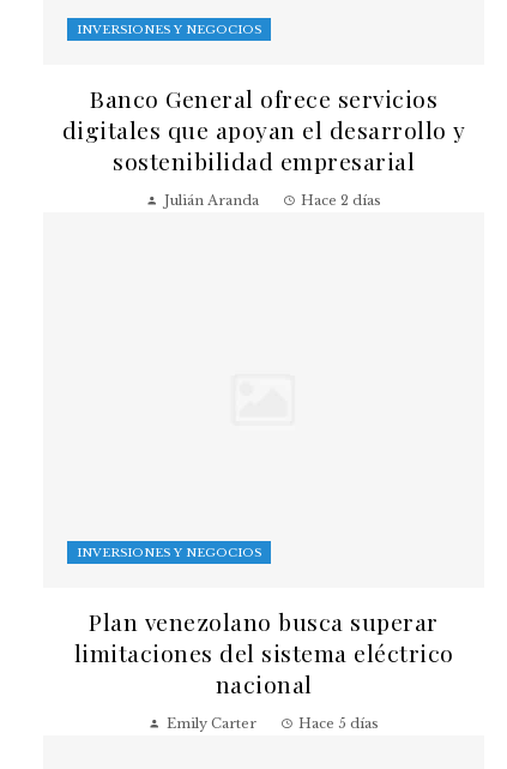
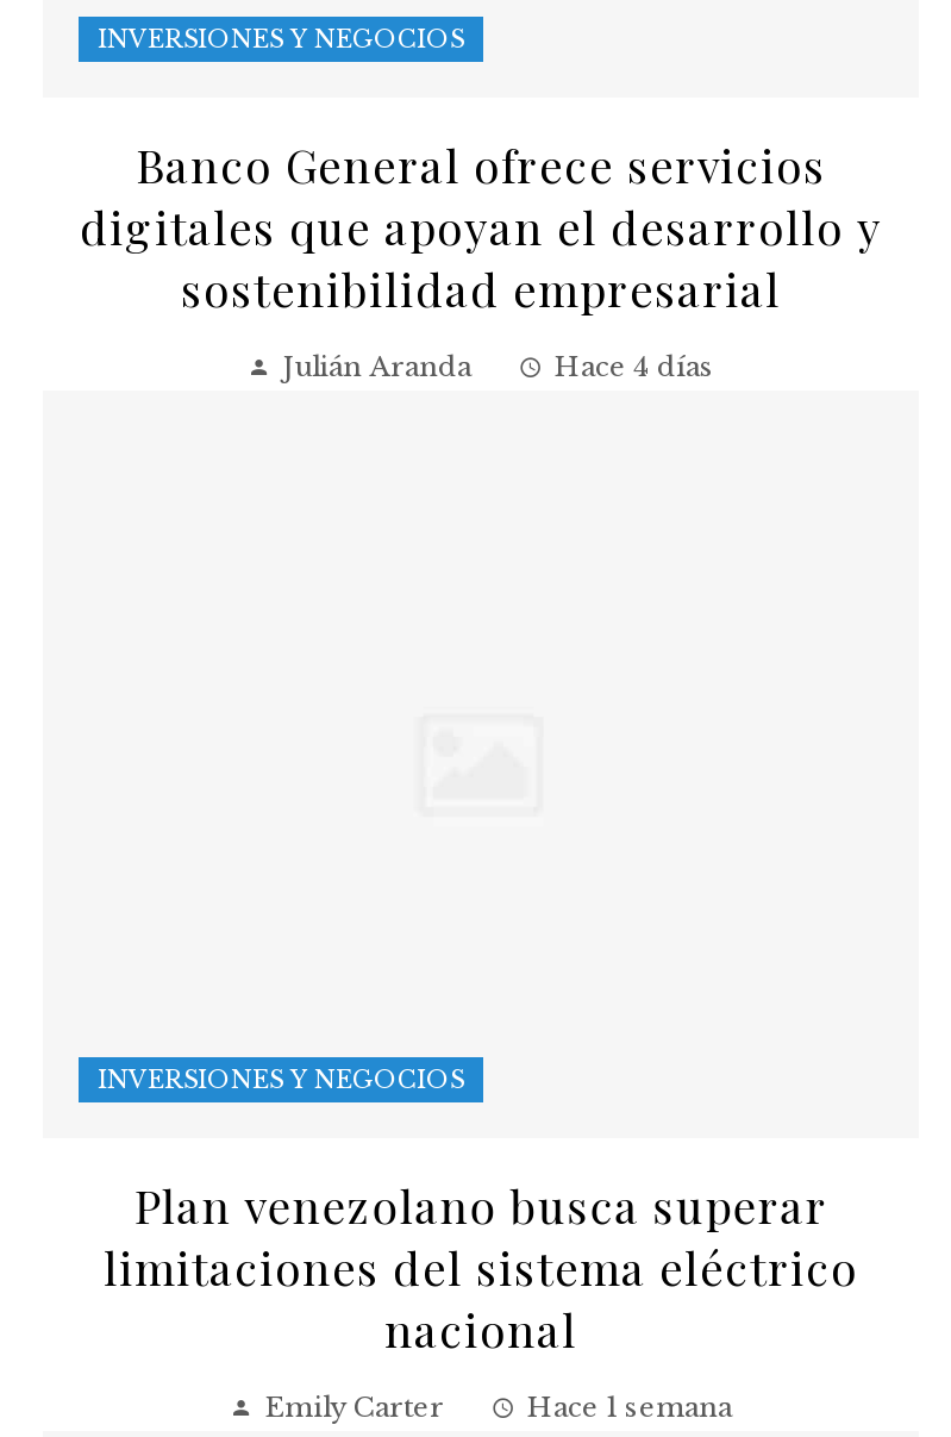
[301,191,381,208] Hace 2 días -> [555,351,714,385] Hace 4 días
[298,715,379,732] Hace 5 días -> [527,1391,732,1424] Hace 1 semana

